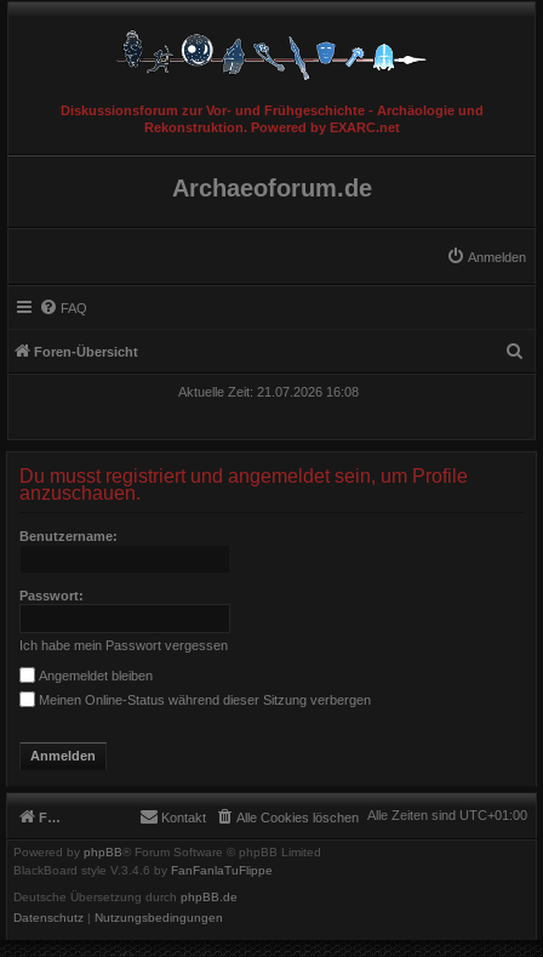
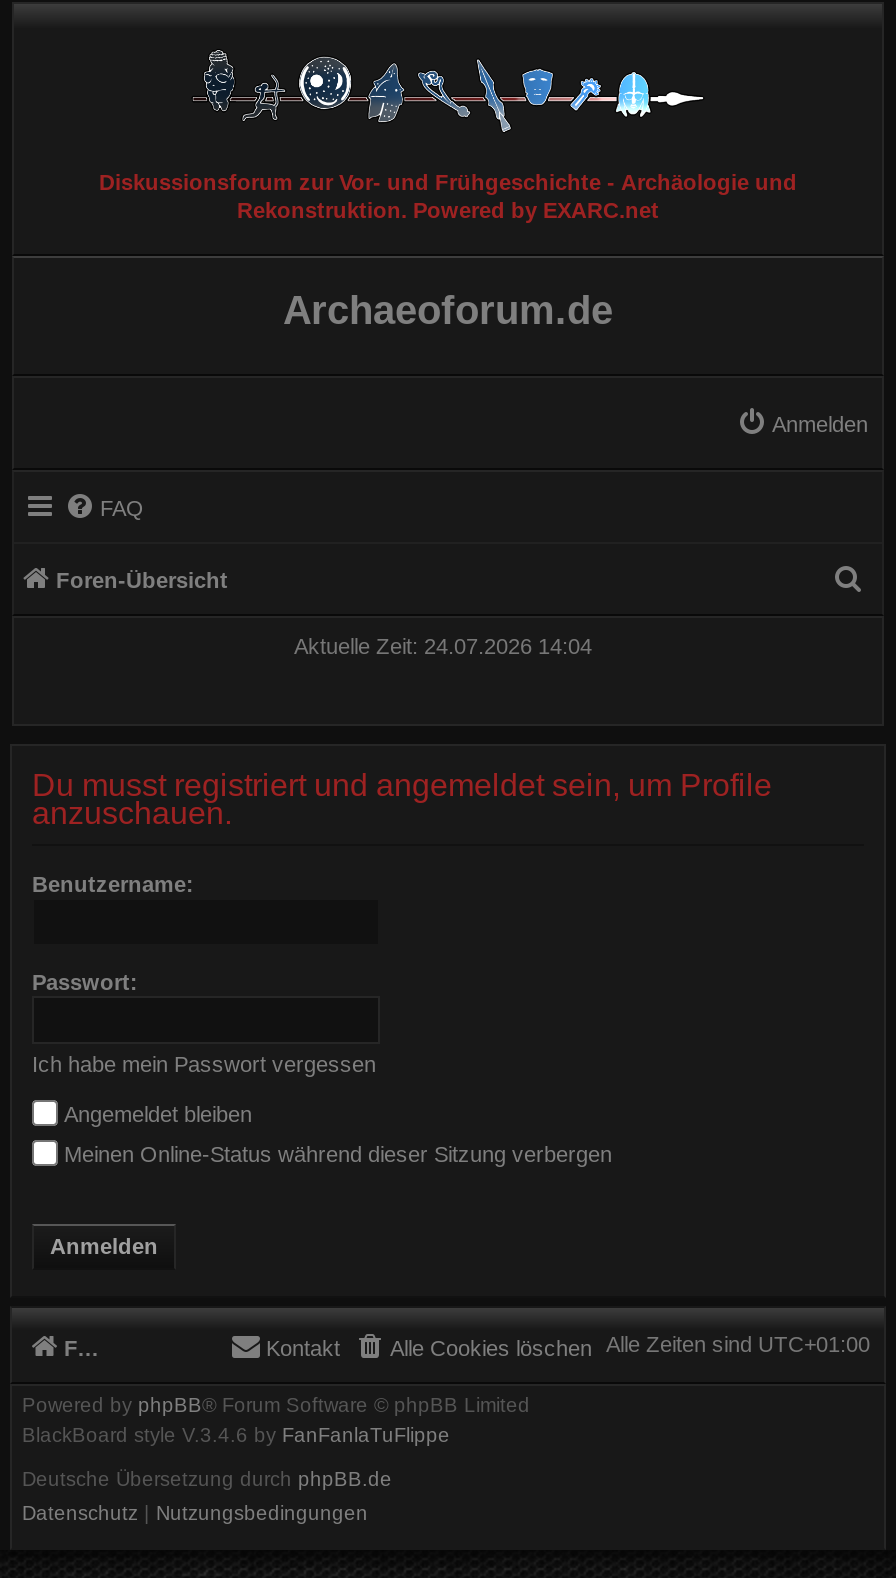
[178,384,359,399] Aktuelle Zeit: 21.07.2026 16:08 -> [294,634,592,658] Aktuelle Zeit: 24.07.2026 14:04

